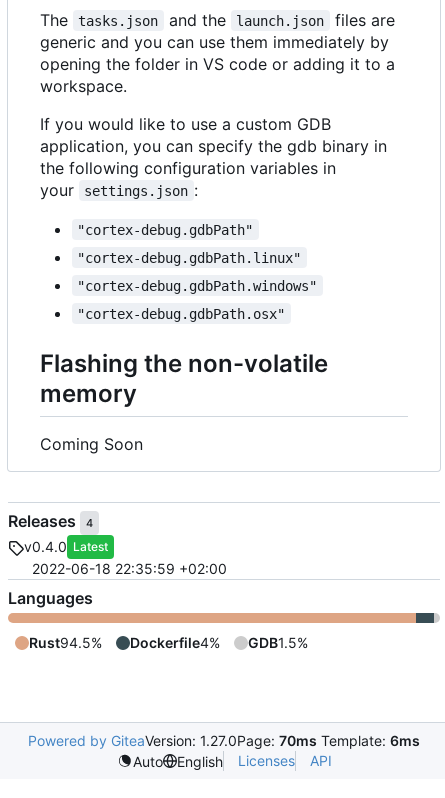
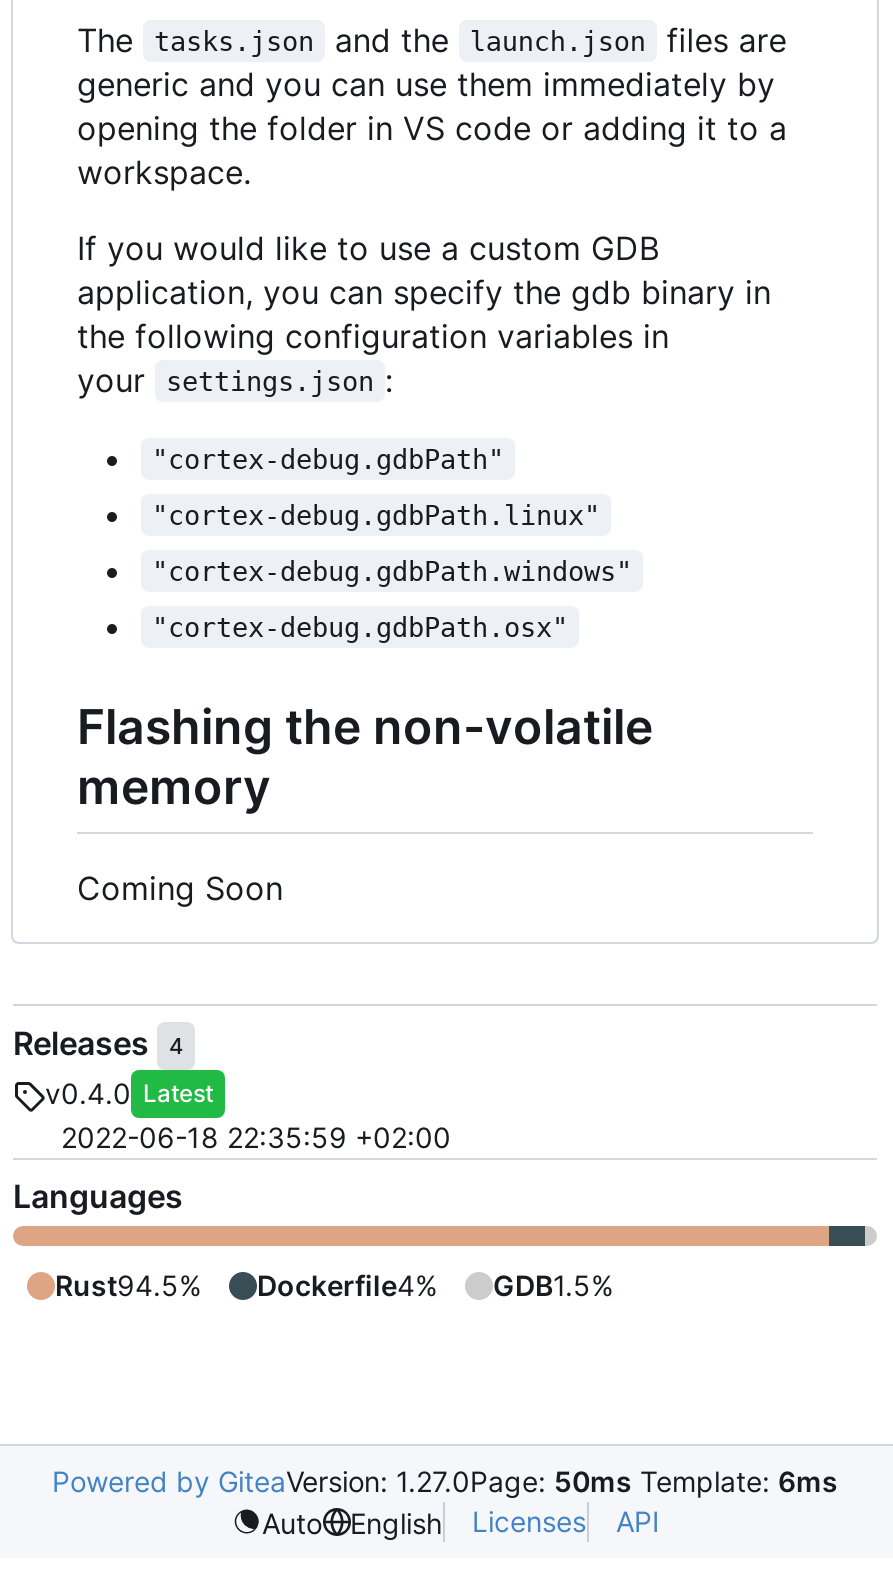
[28,732,420,749] Powered by GiteaVersion: 1.27.0Page: 70ms Template: 6ms -> [52,1464,838,1498] Powered by GiteaVersion: 1.27.0Page: 50ms Template: 6ms

